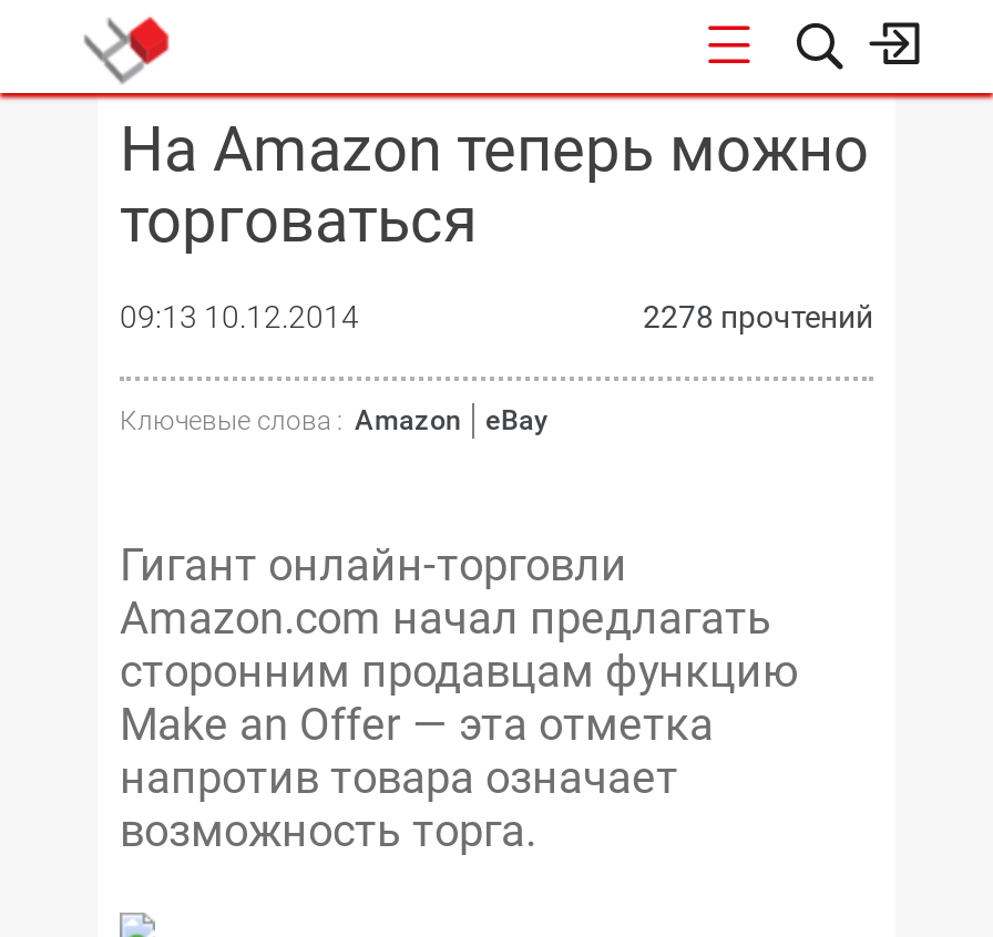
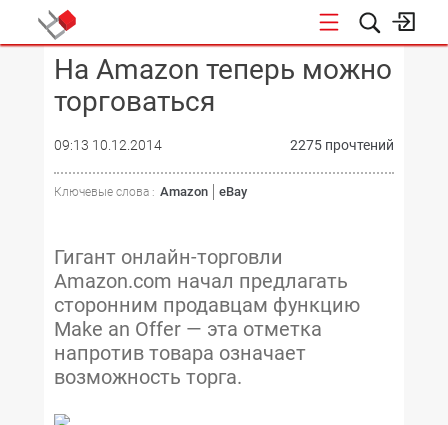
[643,299,873,334] 2278 прочтений -> [290,137,394,153] 2275 прочтений

